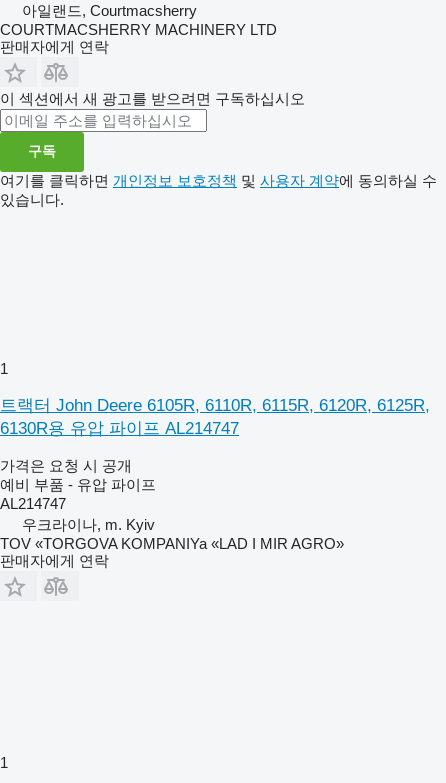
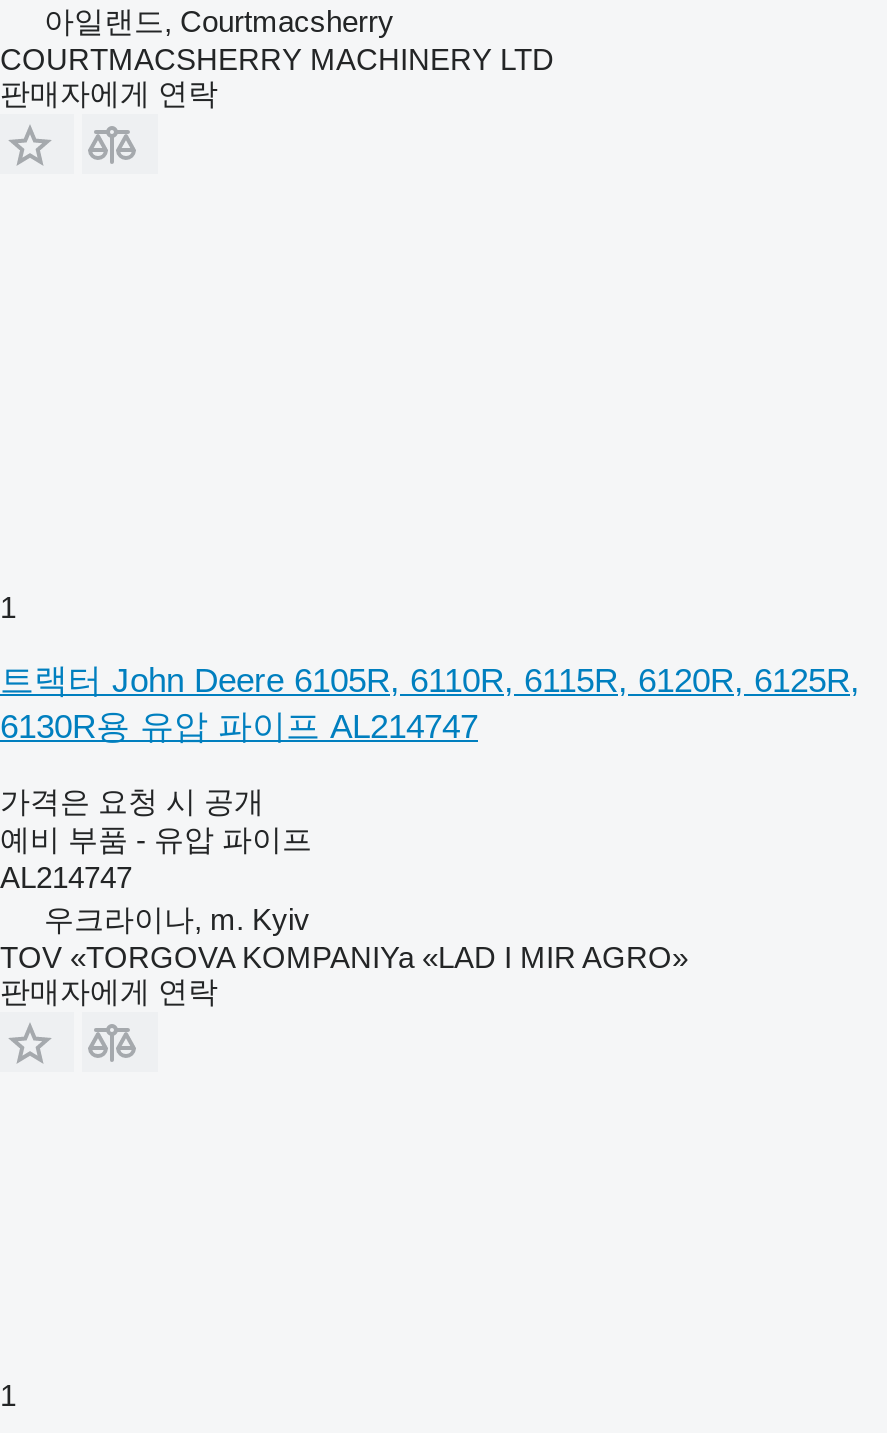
[0,90,437,208] 이 섹션에서 새 광고를 받으려면 구독하십시오 | 구독 | 여기를 클릭하면 개인정보 보호정책 및 사용자 계약에 동의하실 수 | 있습니다. -> none

